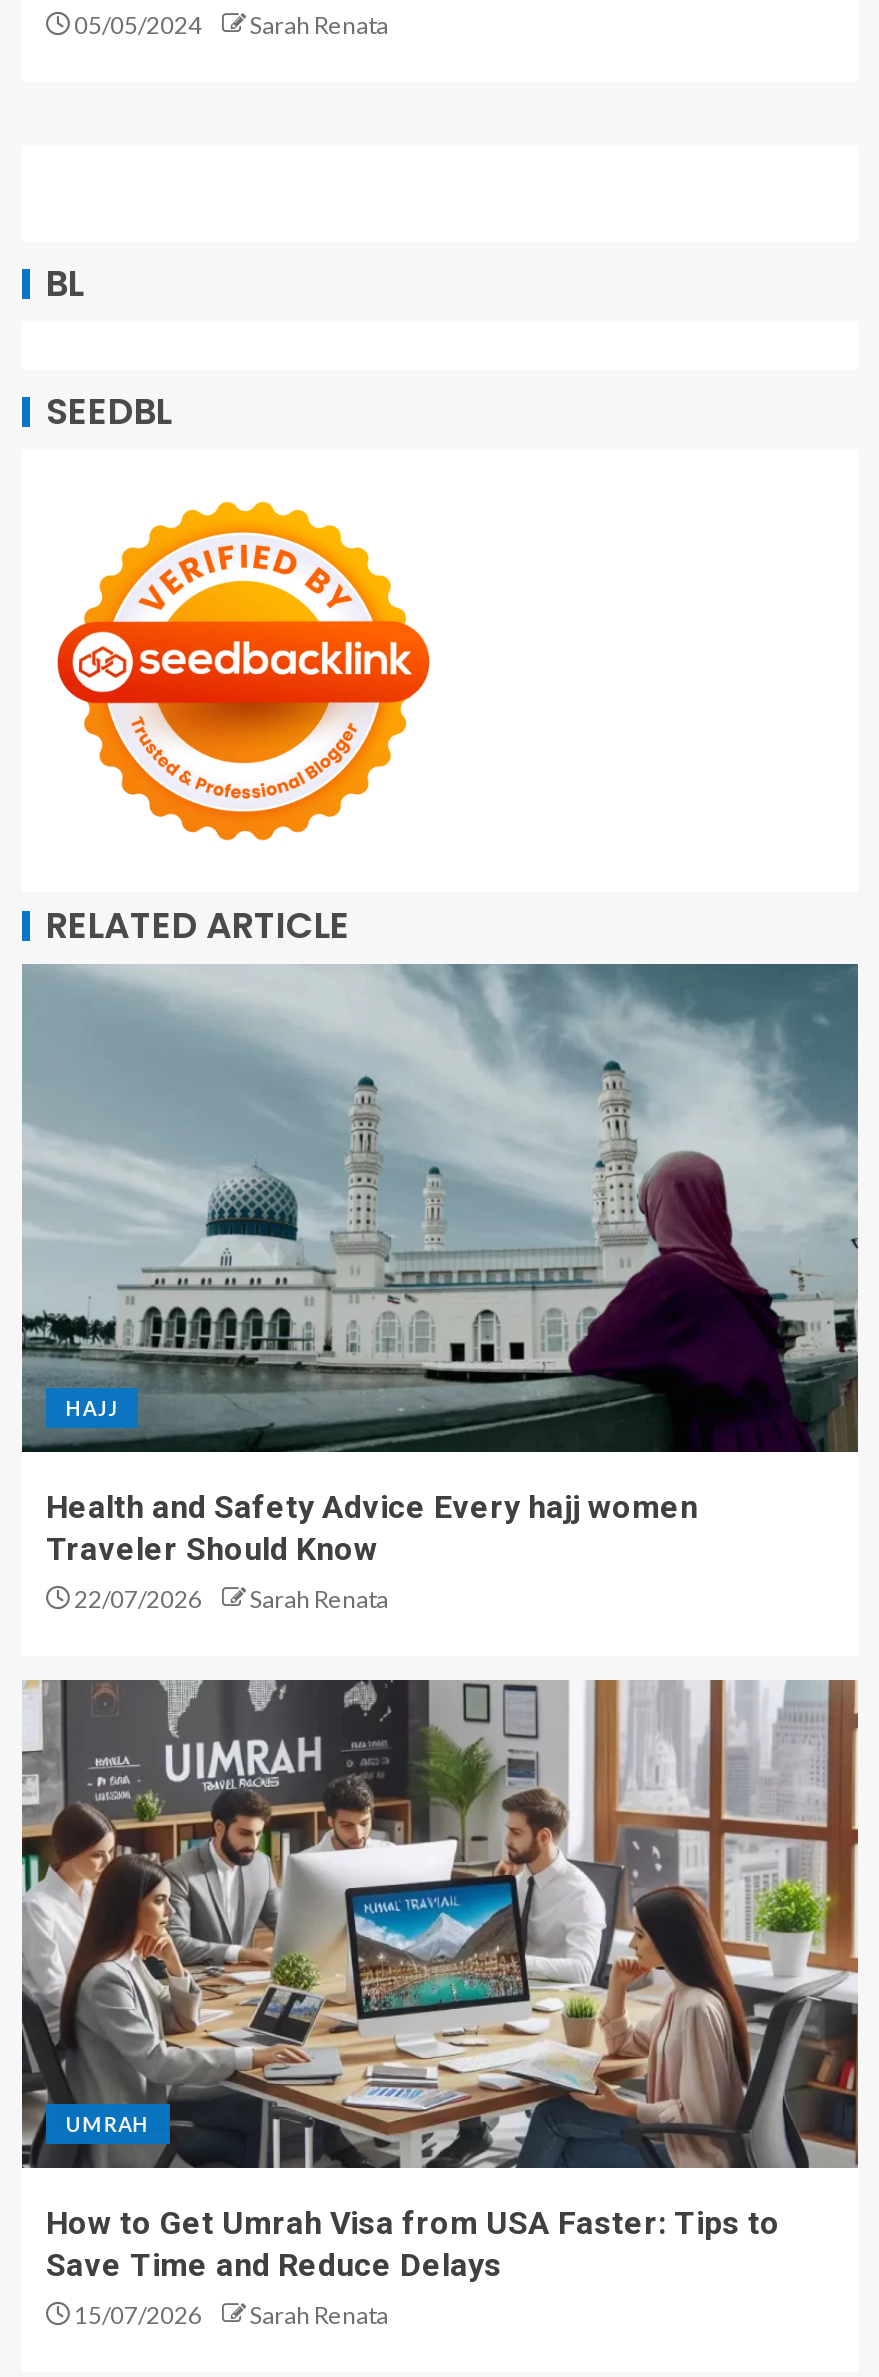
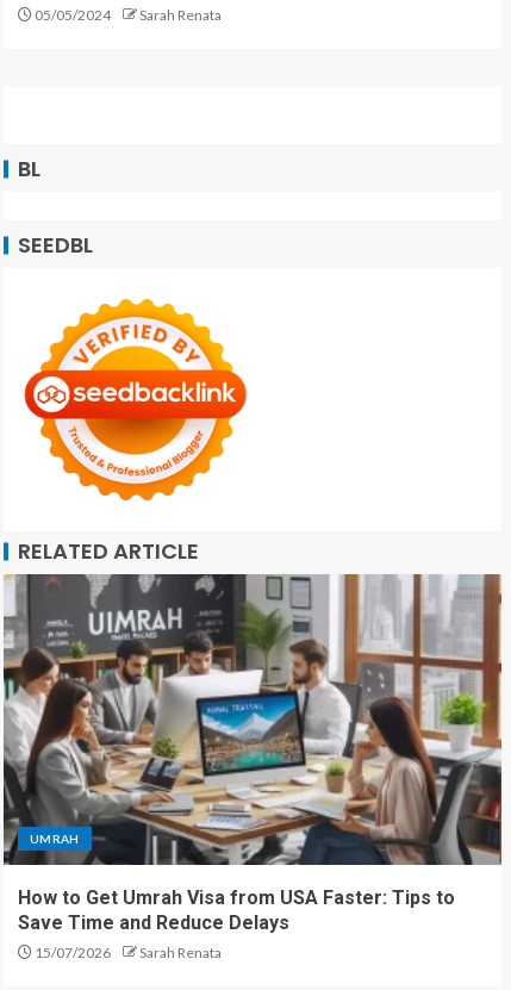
[22,962,860,1614] [image] | HAJJ | Health and Safety Advice Every hajj women | Traveler Should Know | 22/07/2026 | Sarah Renata -> none

